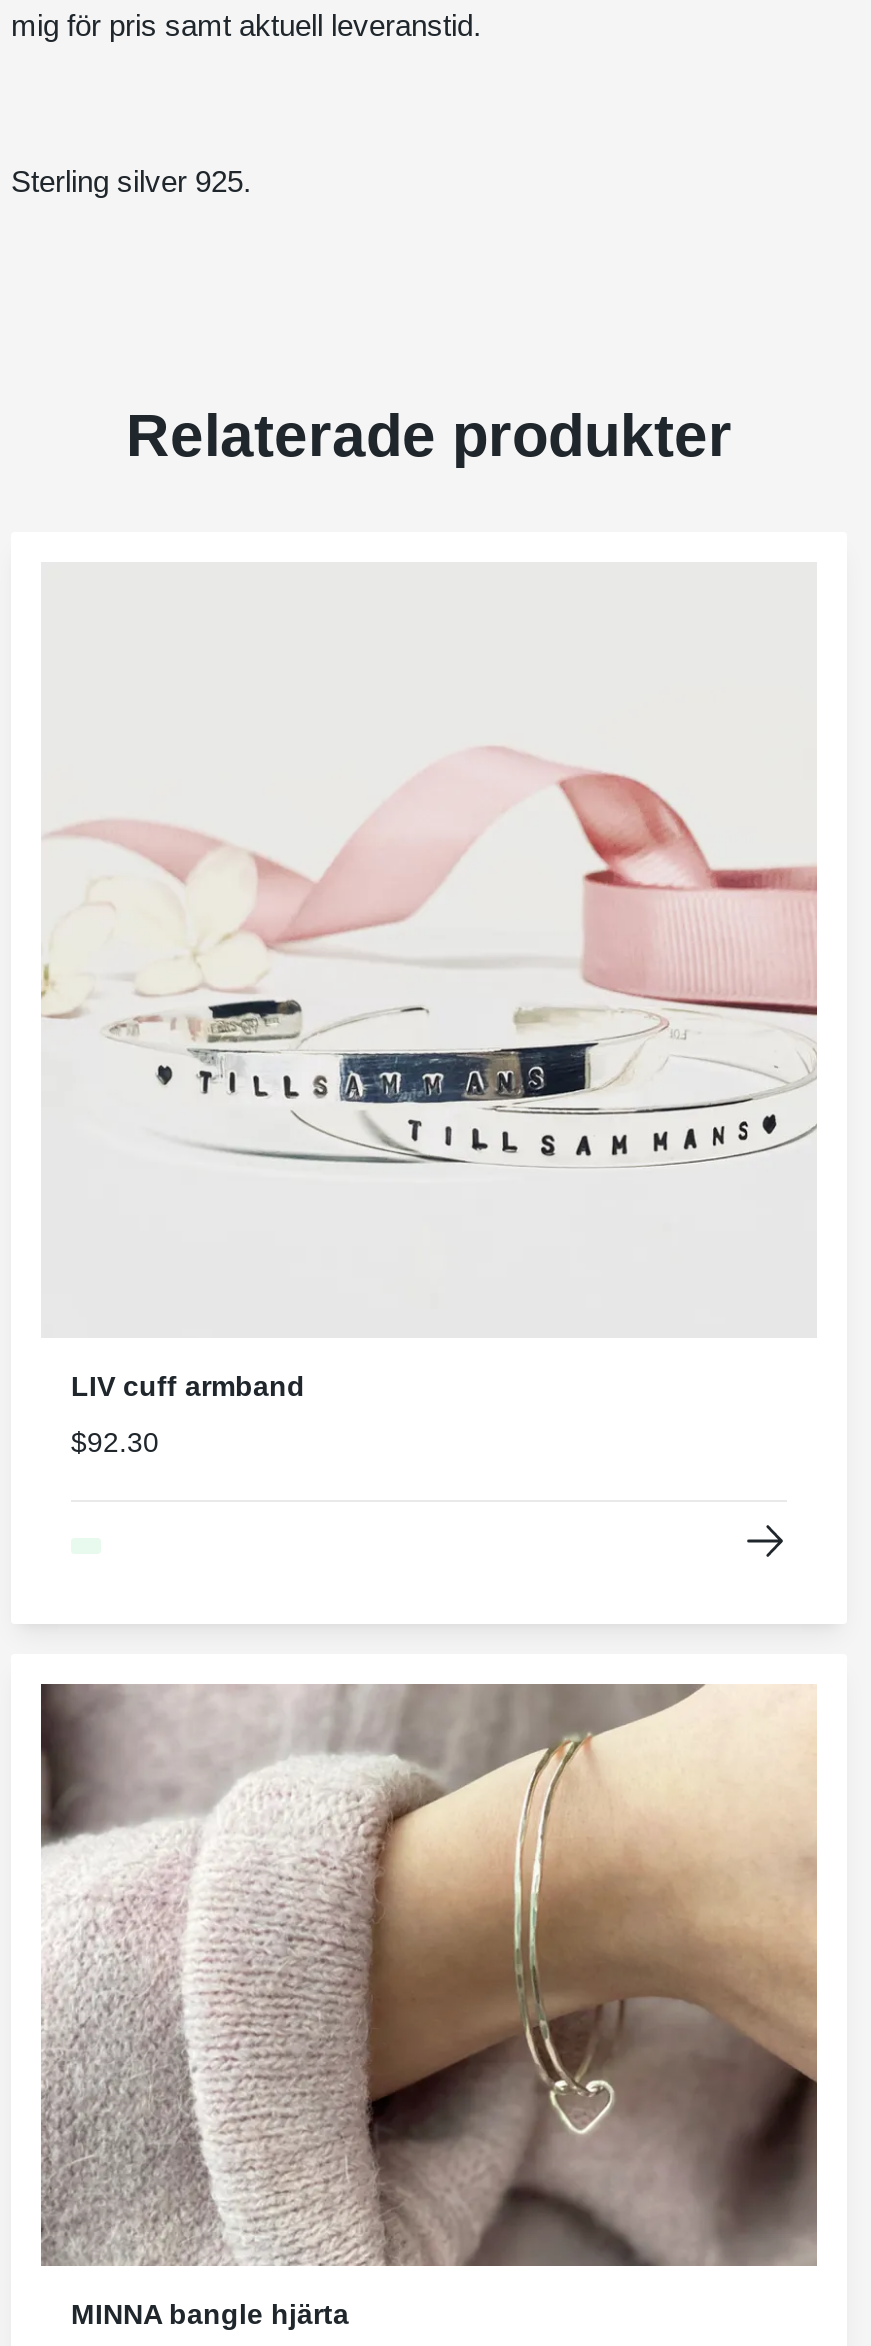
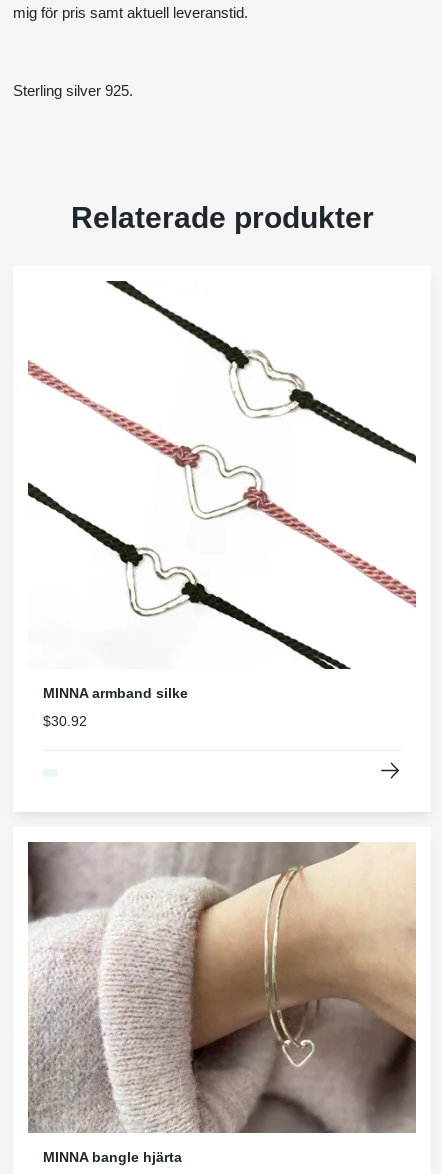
[41,562,819,1402] [image] | LIV cuff armband -> [27,280,417,701] [image] | MINNA armband silke
[71,1425,159,1457] $92.30 -> [43,712,87,728] $30.92

